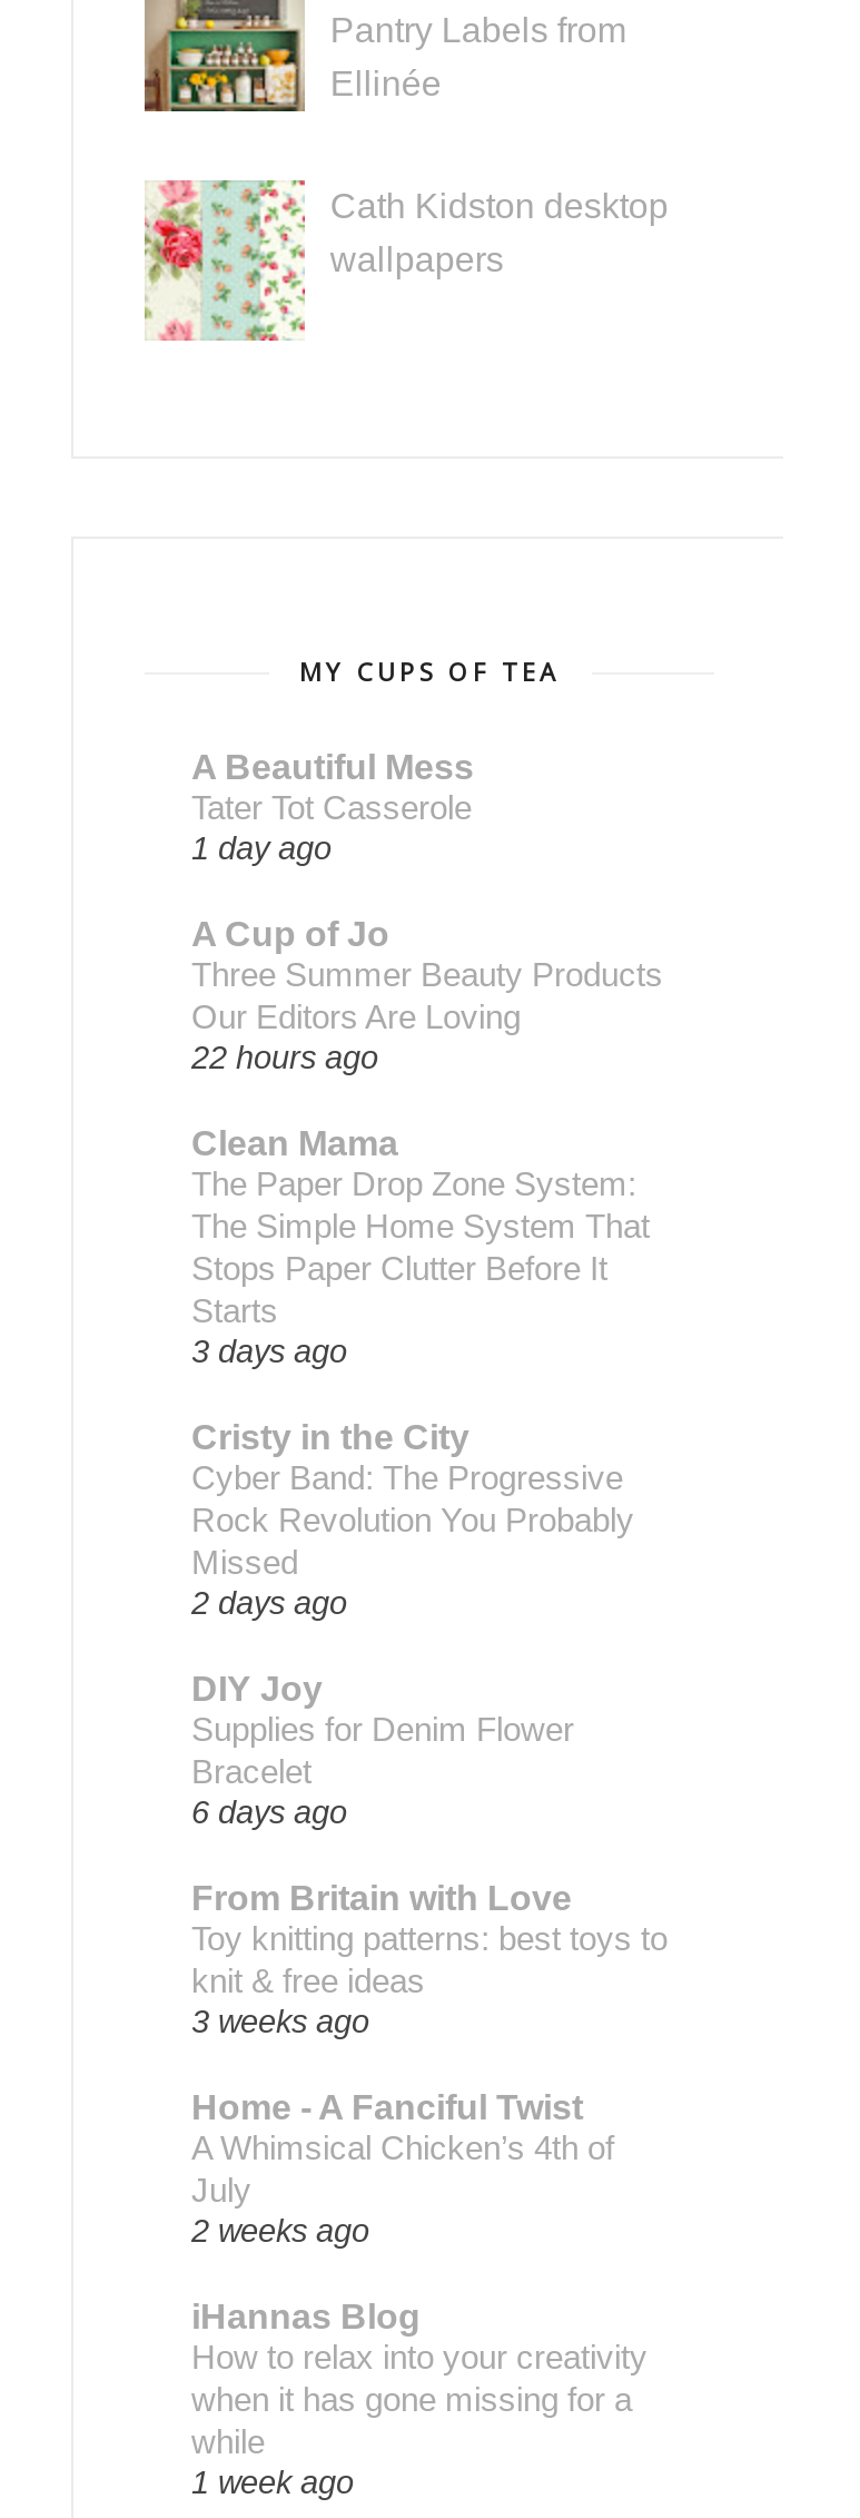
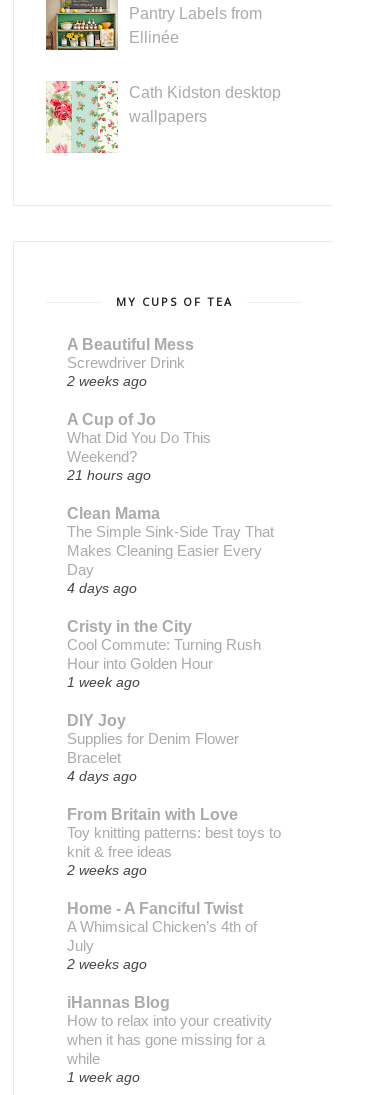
[191,787,472,865] Tater Tot Casserole | 1 day ago -> [67,354,185,389] Screwdriver Drink | 2 weeks ago
[191,954,663,1074] Three Summer Beauty Products | Our Editors Are Loving | 22 hours ago -> [67,429,211,483] What Did You Do This | Weekend? | 21 hours ago
[191,1163,650,1368] The Paper Drop Zone System: | The Simple Home System That | Stops Paper Clutter Before It | Starts | 3 days ago -> [67,523,274,596] The Simple Sink-Side Tray That | Makes Cleaning Easier Every | Day | 4 days ago
[191,1457,634,1620] Cyber Band: The Progressive | Rock Revolution You Probably | Missed | 2 days ago -> [67,636,261,690] Cool Commute: Turning Rush | Hour into Golden Hour | 1 week ago
[191,1794,347,1829] 6 days ago -> [67,768,137,784] 4 days ago
[191,2003,369,2038] 3 weeks ago -> [67,862,147,878] 2 weeks ago

